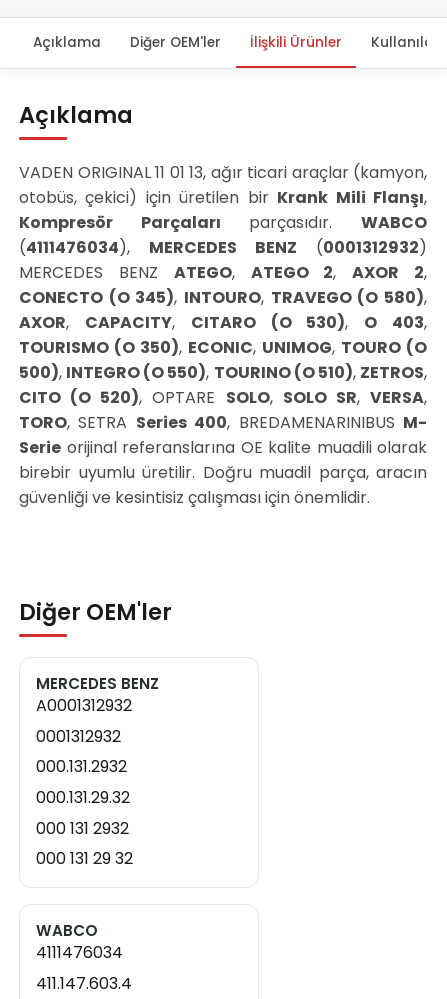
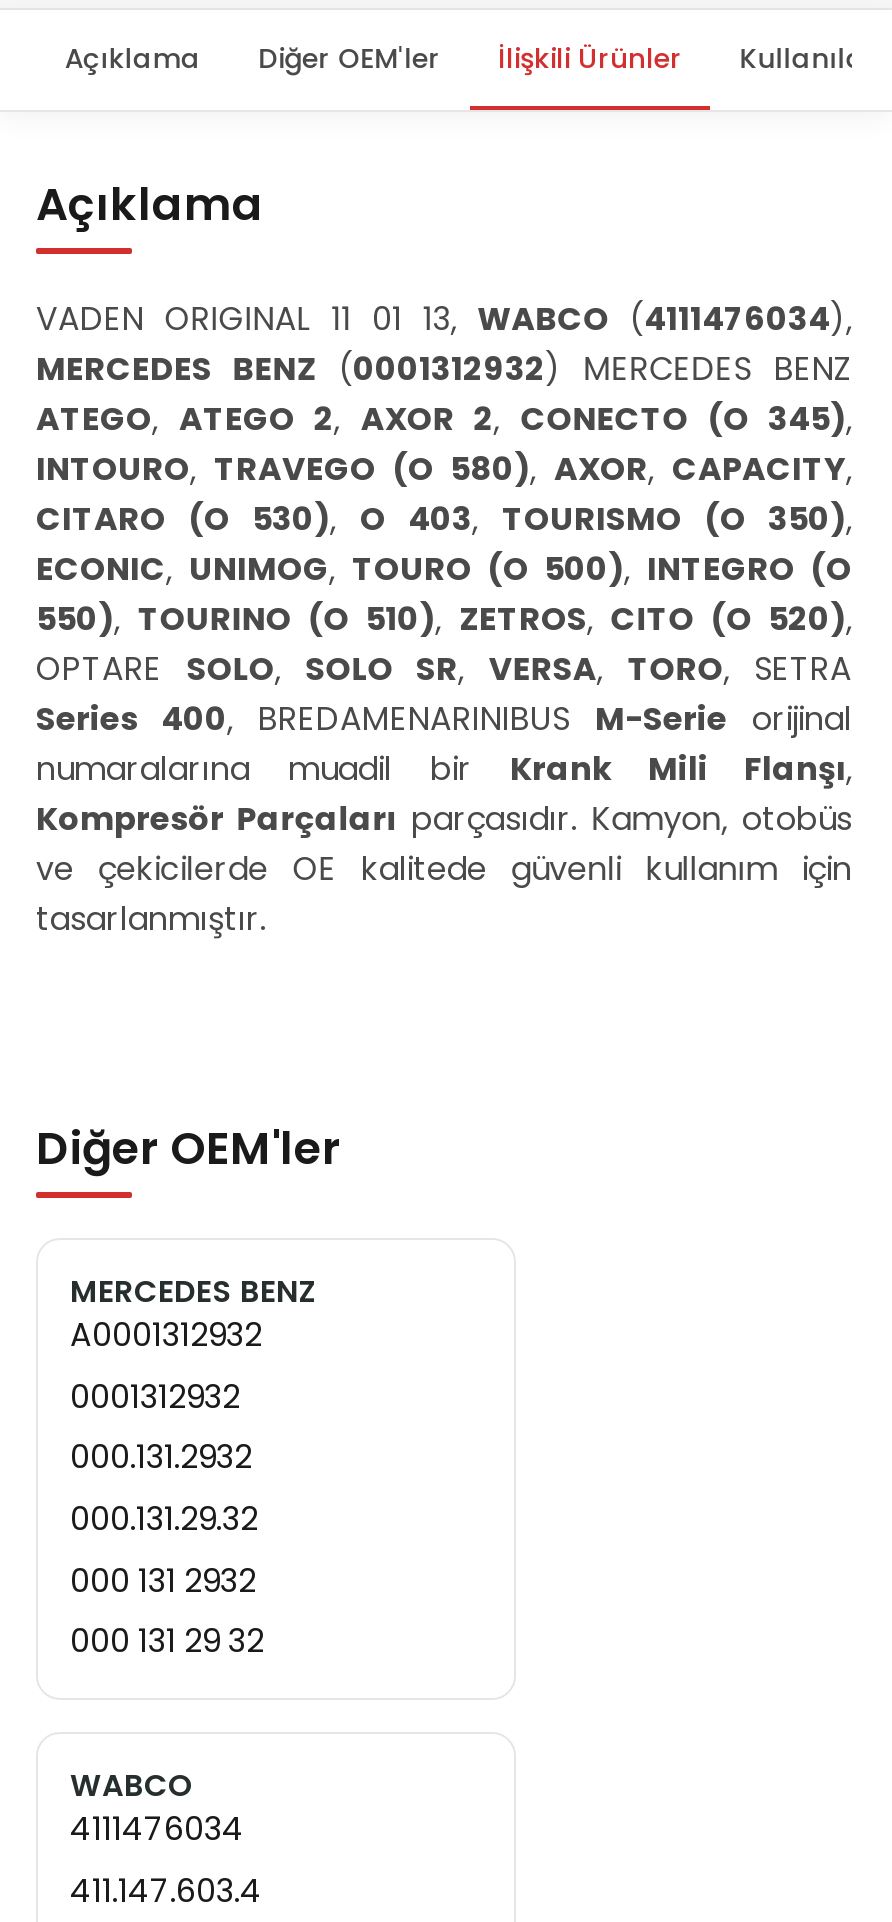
[19,161,427,509] VADEN ORIGINAL 11 01 13, ağır ticari araçlar (kamyon, | otobüs, çekici) için üretilen bir Krank Mili Flanşı, | Kompresör Parçaları parçasıdır. WABCO | (4111476034), MERCEDES BENZ (0001312932) | MERCEDES BENZ ATEGO, ATEGO 2, AXOR 2, | CONECTO (O 345), INTOURO, TRAVEGO (O 580), | AXOR, CAPACITY, CITARO (O 530), O 403, | TOURISMO (O 350), ECONIC, UNIMOG, TOURO (O | 500), INTEGRO (O 550), TOURINO (O 510), ZETROS, | CITO (O 520), OPTARE SOLO, SOLO SR, VERSA, | TORO, SETRA Series 400, BREDAMENARINIBUS M- | Serie orijinal referanslarına OE kalite muadili olarak | birebir uyumlu üretilir. Doğru muadil parça, aracın | güvenliği ve kesintisiz çalışması için önemlidir. -> [36,297,852,943] VADEN ORIGINAL 11 01 13, WABCO (4111476034), | MERCEDES BENZ (0001312932) MERCEDES BENZ | ATEGO, ATEGO 2, AXOR 2, CONECTO (O 345), | INTOURO, TRAVEGO (O 580), AXOR, CAPACITY, | CITARO (O 530), O 403, TOURISMO (O 350), | ECONIC, UNIMOG, TOURO (O 500), INTEGRO (O | 550), TOURINO (O 510), ZETROS, CITO (O 520), | OPTARE SOLO, SOLO SR, VERSA, TORO, SETRA | Series 400, BREDAMENARINIBUS M-Serie orijinal | numaralarına muadil bir Krank Mili Flanşı, | Kompresör Parçaları parçasıdır. Kamyon, otobüs | ve çekicilerde OE kalitede güvenli kullanım için | tasarlanmıştır.

